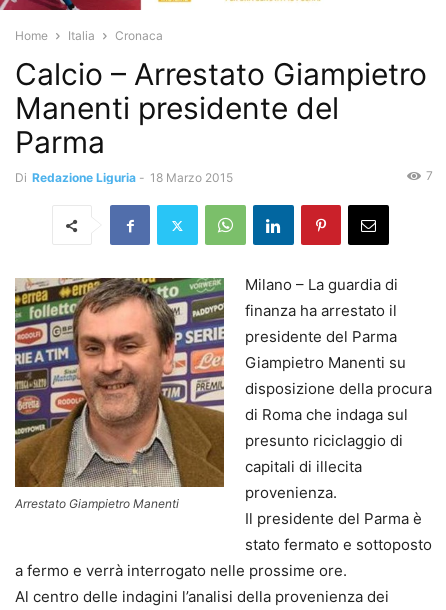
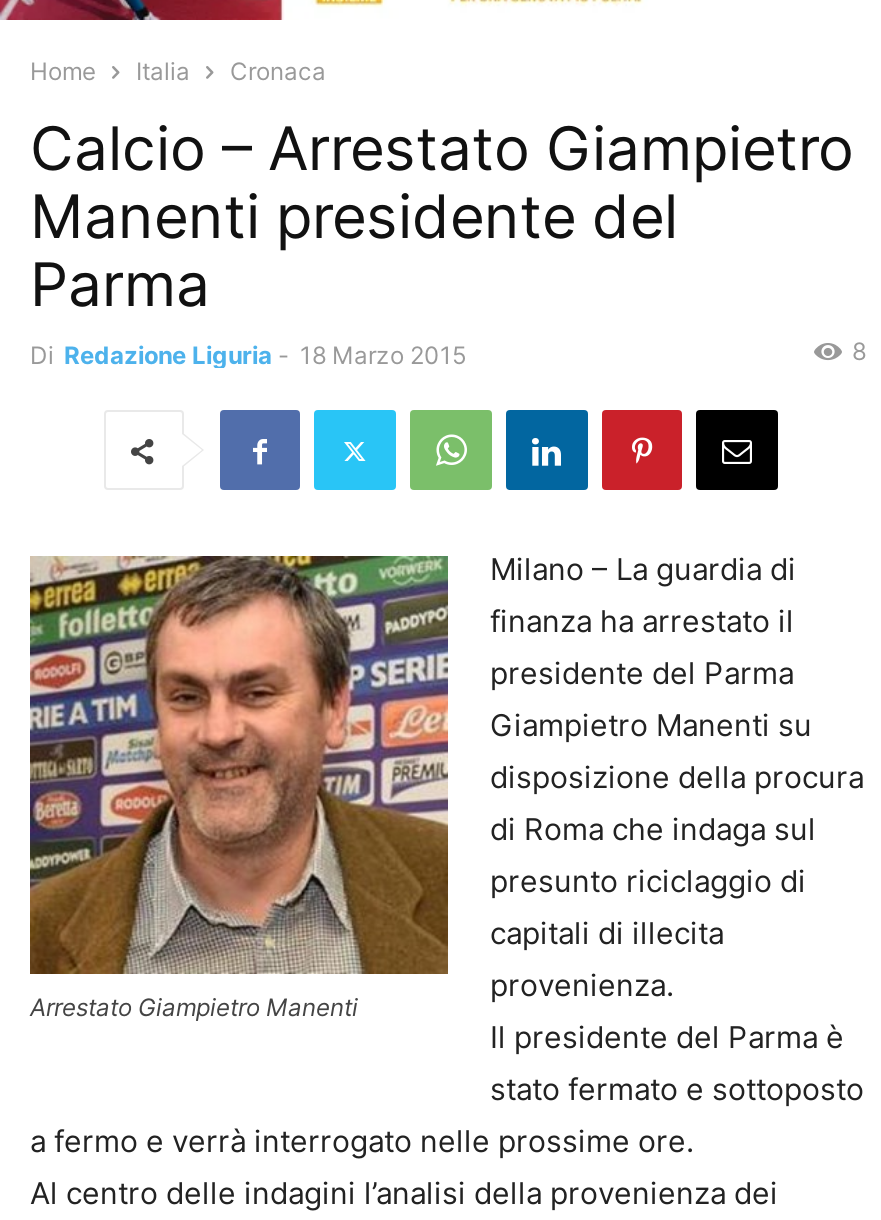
[426,168,433,183] 7 -> [852,336,866,366] 8

